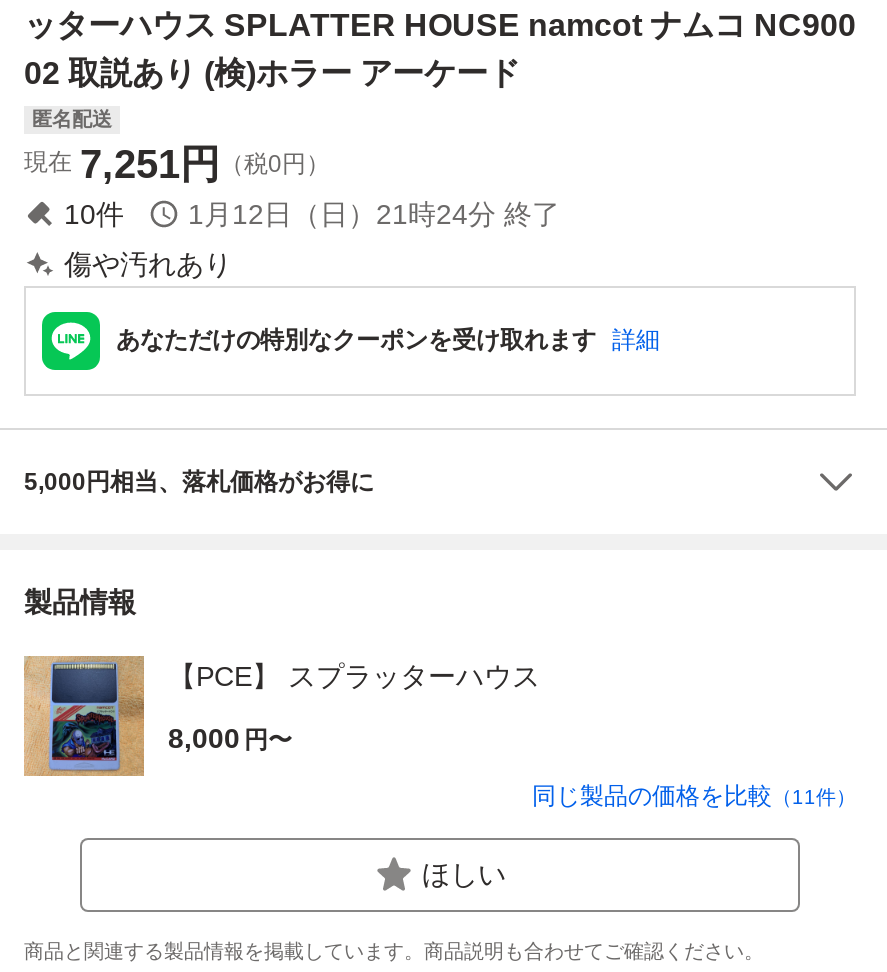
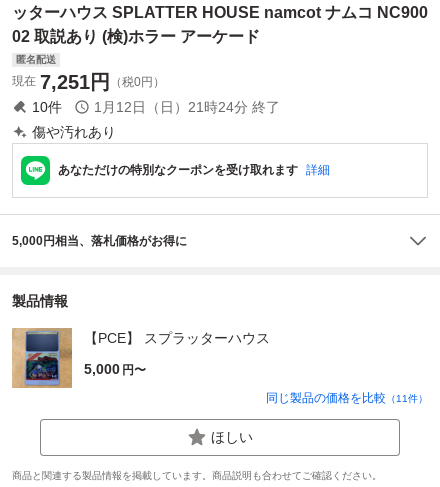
[168,722,292,754] 8,000 円〜 -> [84,361,146,377] 5,000 円〜

